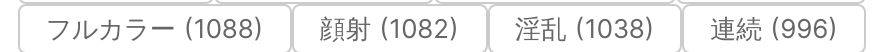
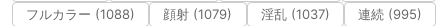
[319,12,459,44] 顔射 (1082) -> [163,6,232,22] 顔射 (1079)
[515,12,655,44] 淫乱 (1038) -> [261,6,330,22] 淫乱 (1037)
[710,12,838,44] 連続 (996) -> [358,6,422,22] 連続 (995)

